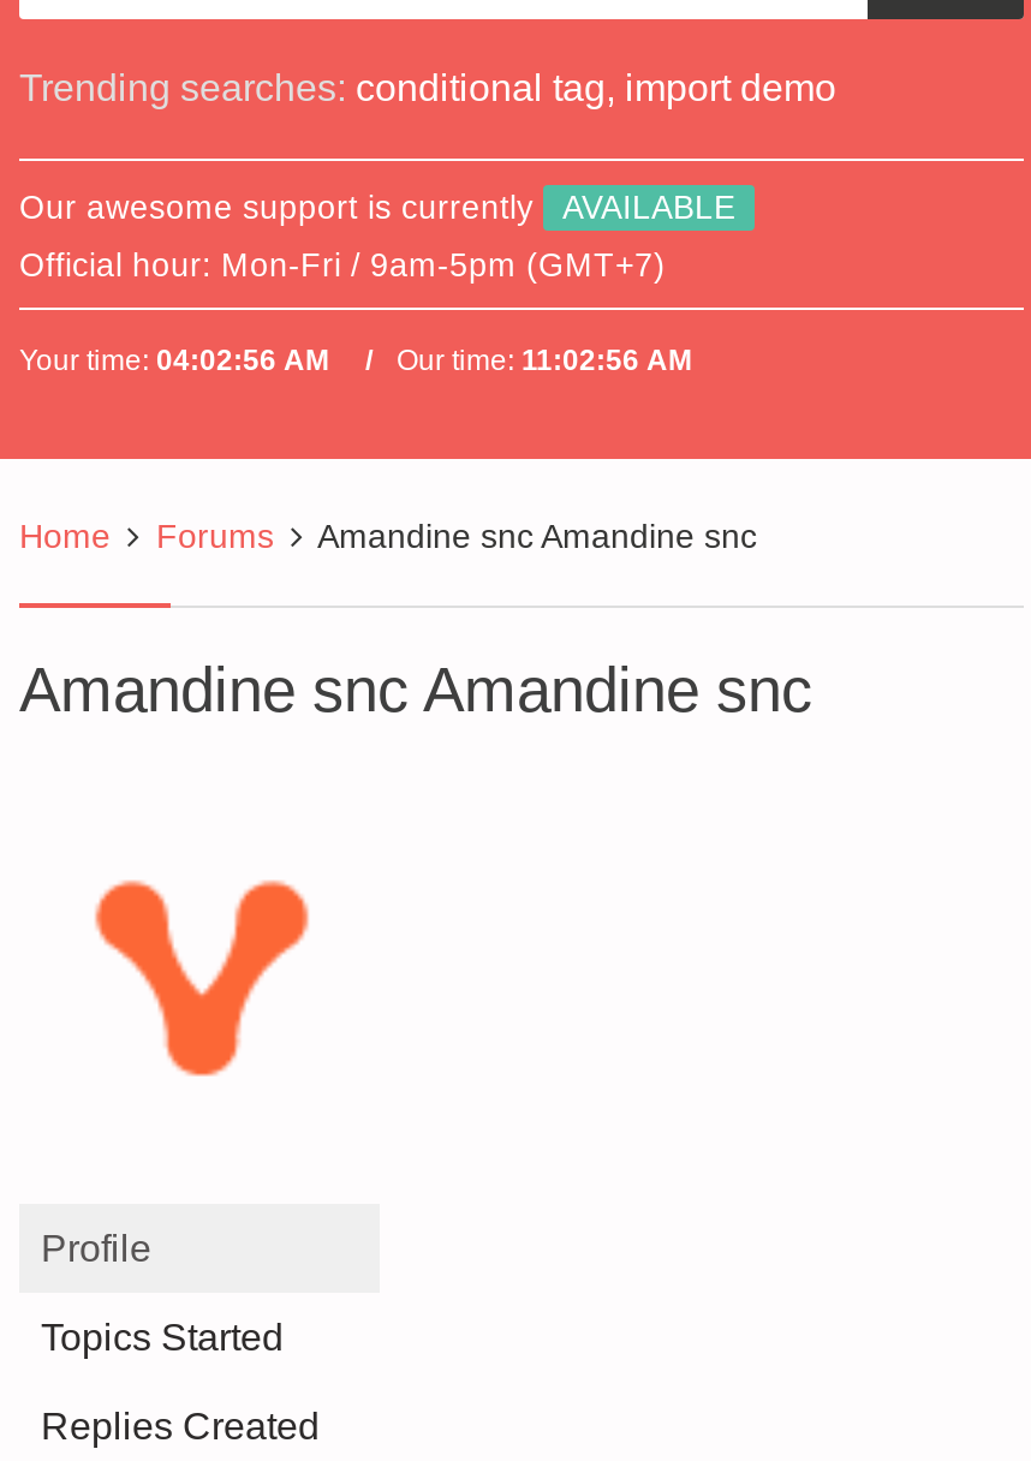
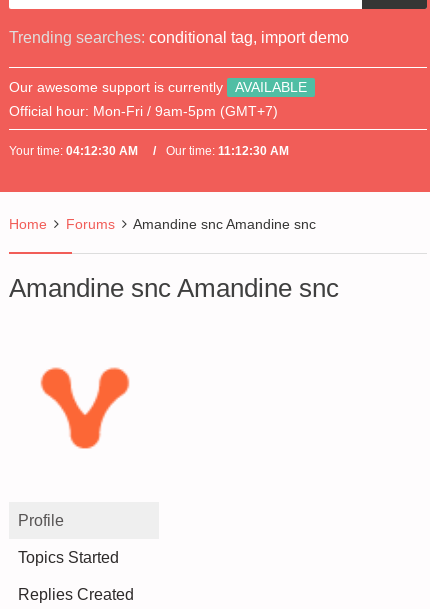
[19,344,329,377] Your time: 04:02:56 AM -> [9,144,138,158] Your time: 04:12:30 AM
[389,344,692,377] Our time: 11:02:56 AM -> [163,144,289,158] Our time: 11:12:30 AM

